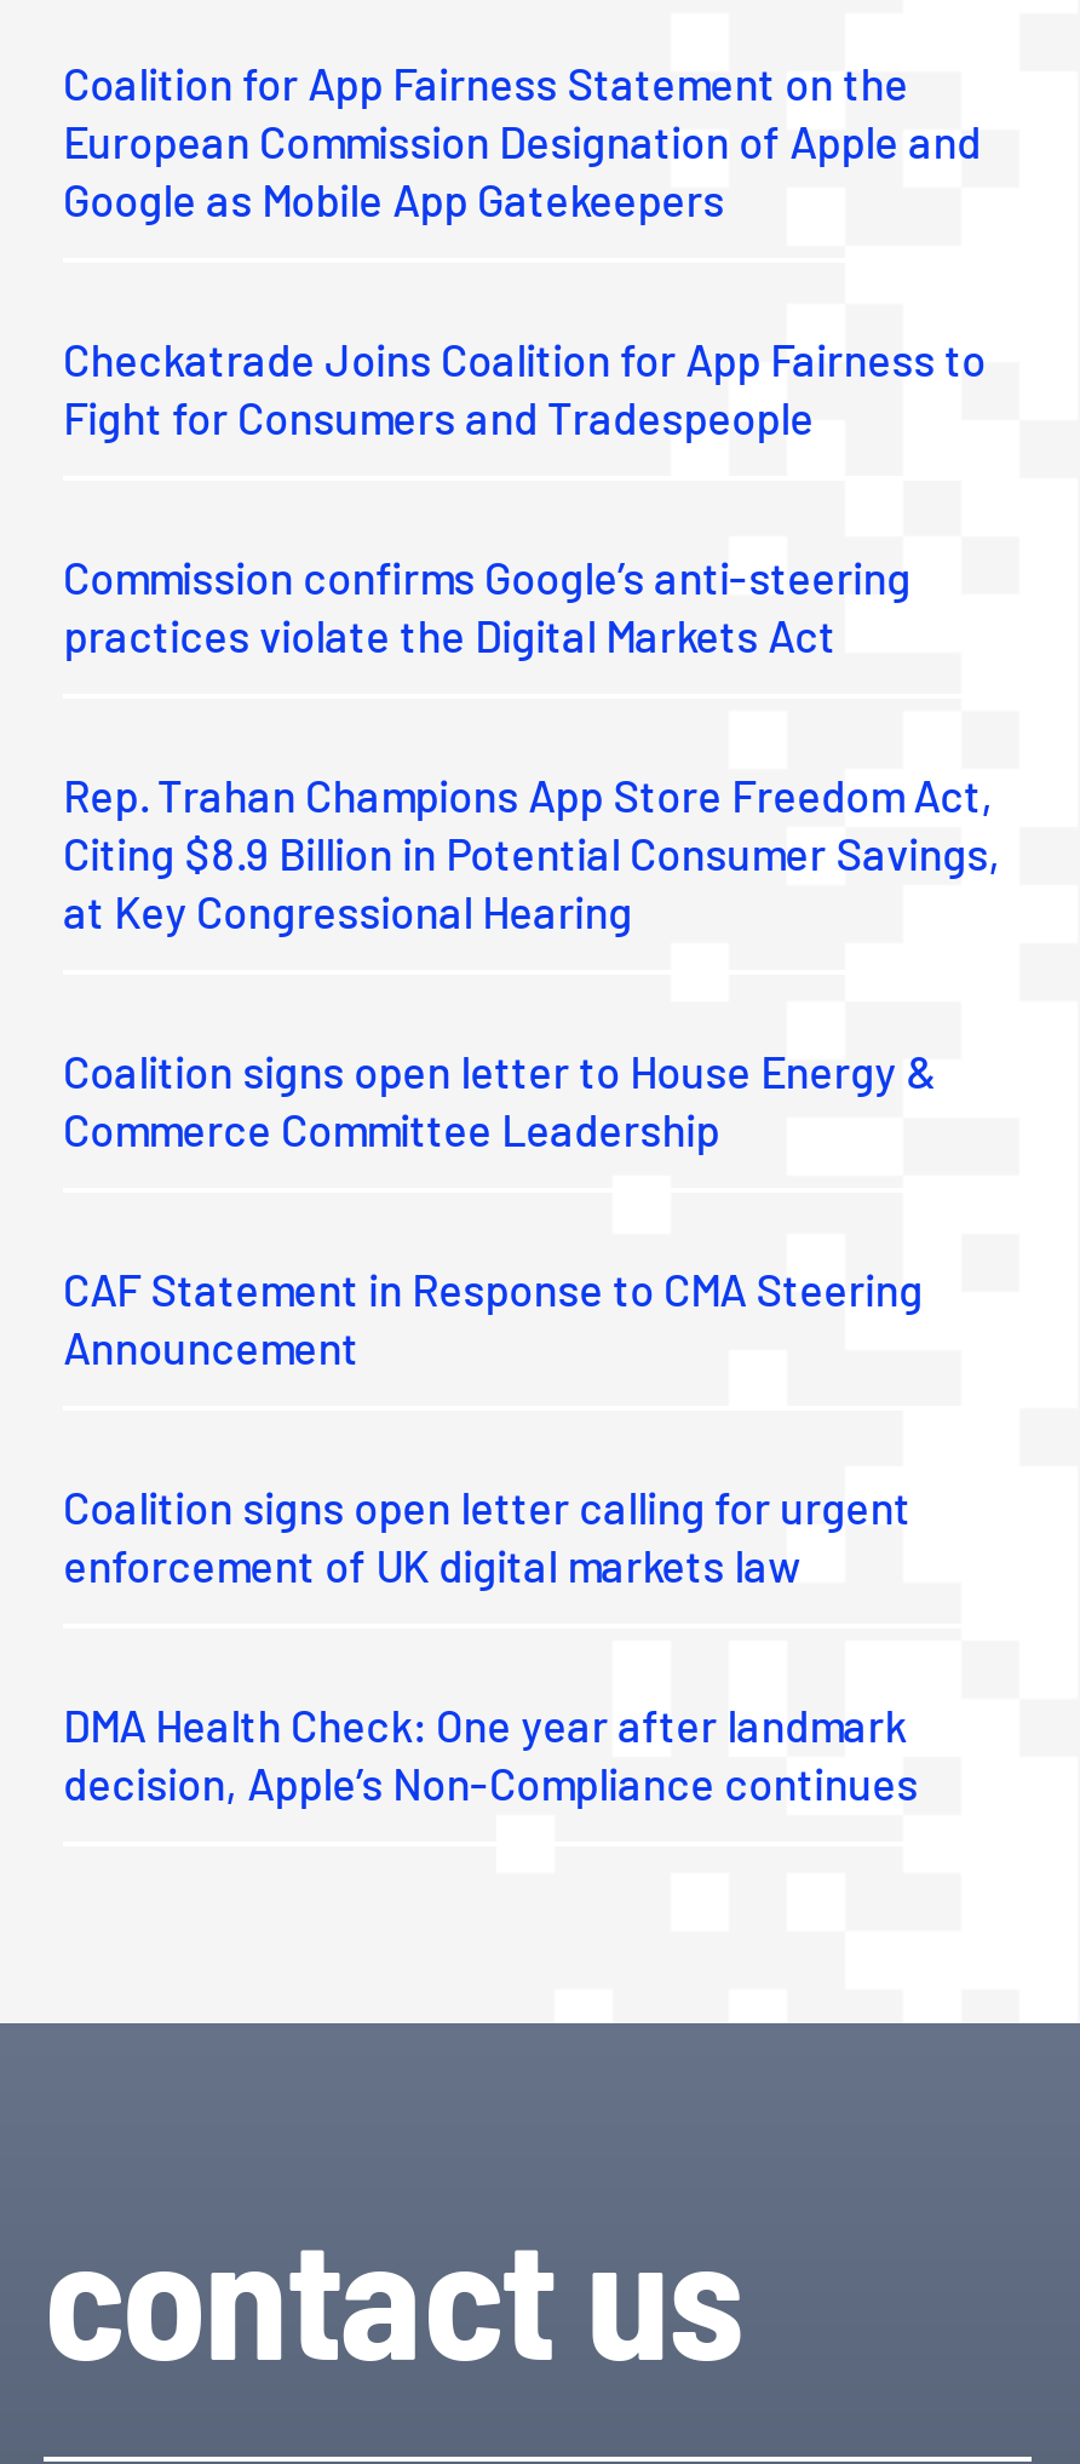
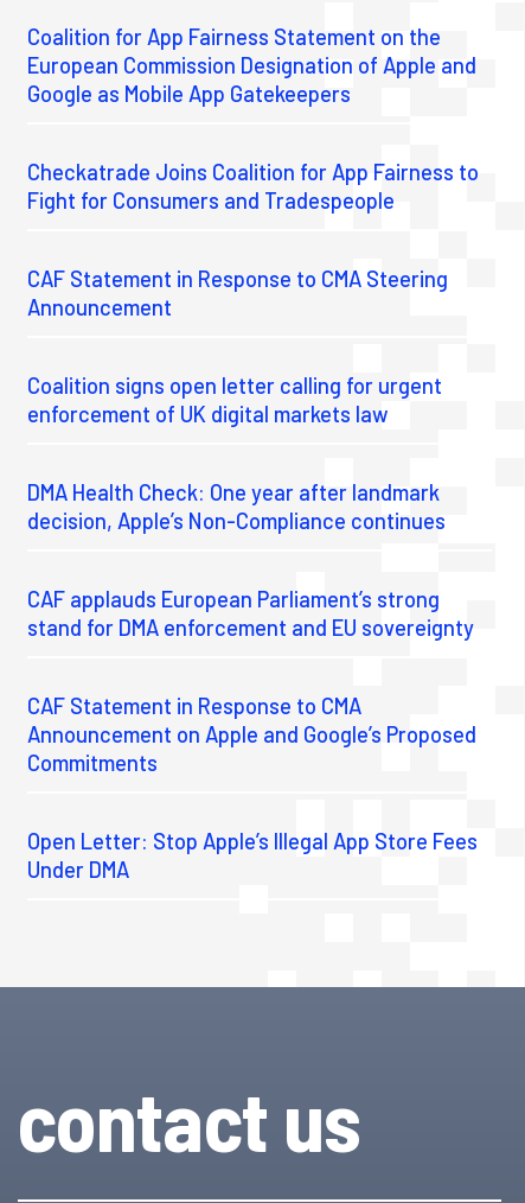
[63,551,1000,1157] Commission confirms Google’s anti-steering | practices violate the Digital Markets Act | Rep. Trahan Champions App Store Freedom Act, | Citing $8.9 Billion in Potential Consumer Savings, | at Key Congressional Hearing | Coalition signs open letter to House Energy & | Commerce Committee Leadership -> none
moved [63,1263,923,1810] -> [27,266,448,534]: CAF Statement in Response to CMA Steering | Announcement | Coalition signs open letter calling for urgent | enforcement of UK digital markets law | DMA Health Check: One year after landmark | decision, Apple’s Non-Compliance continues
none -> [27,586,478,883] CAF applauds European Parliament’s strong | stand for DMA enforcement and EU sovereignty | CAF Statement in Response to CMA | Announcement on Apple and Google’s Proposed | Commitments | Open Letter: Stop Apple’s Illegal App Store Fees | Under DMA

